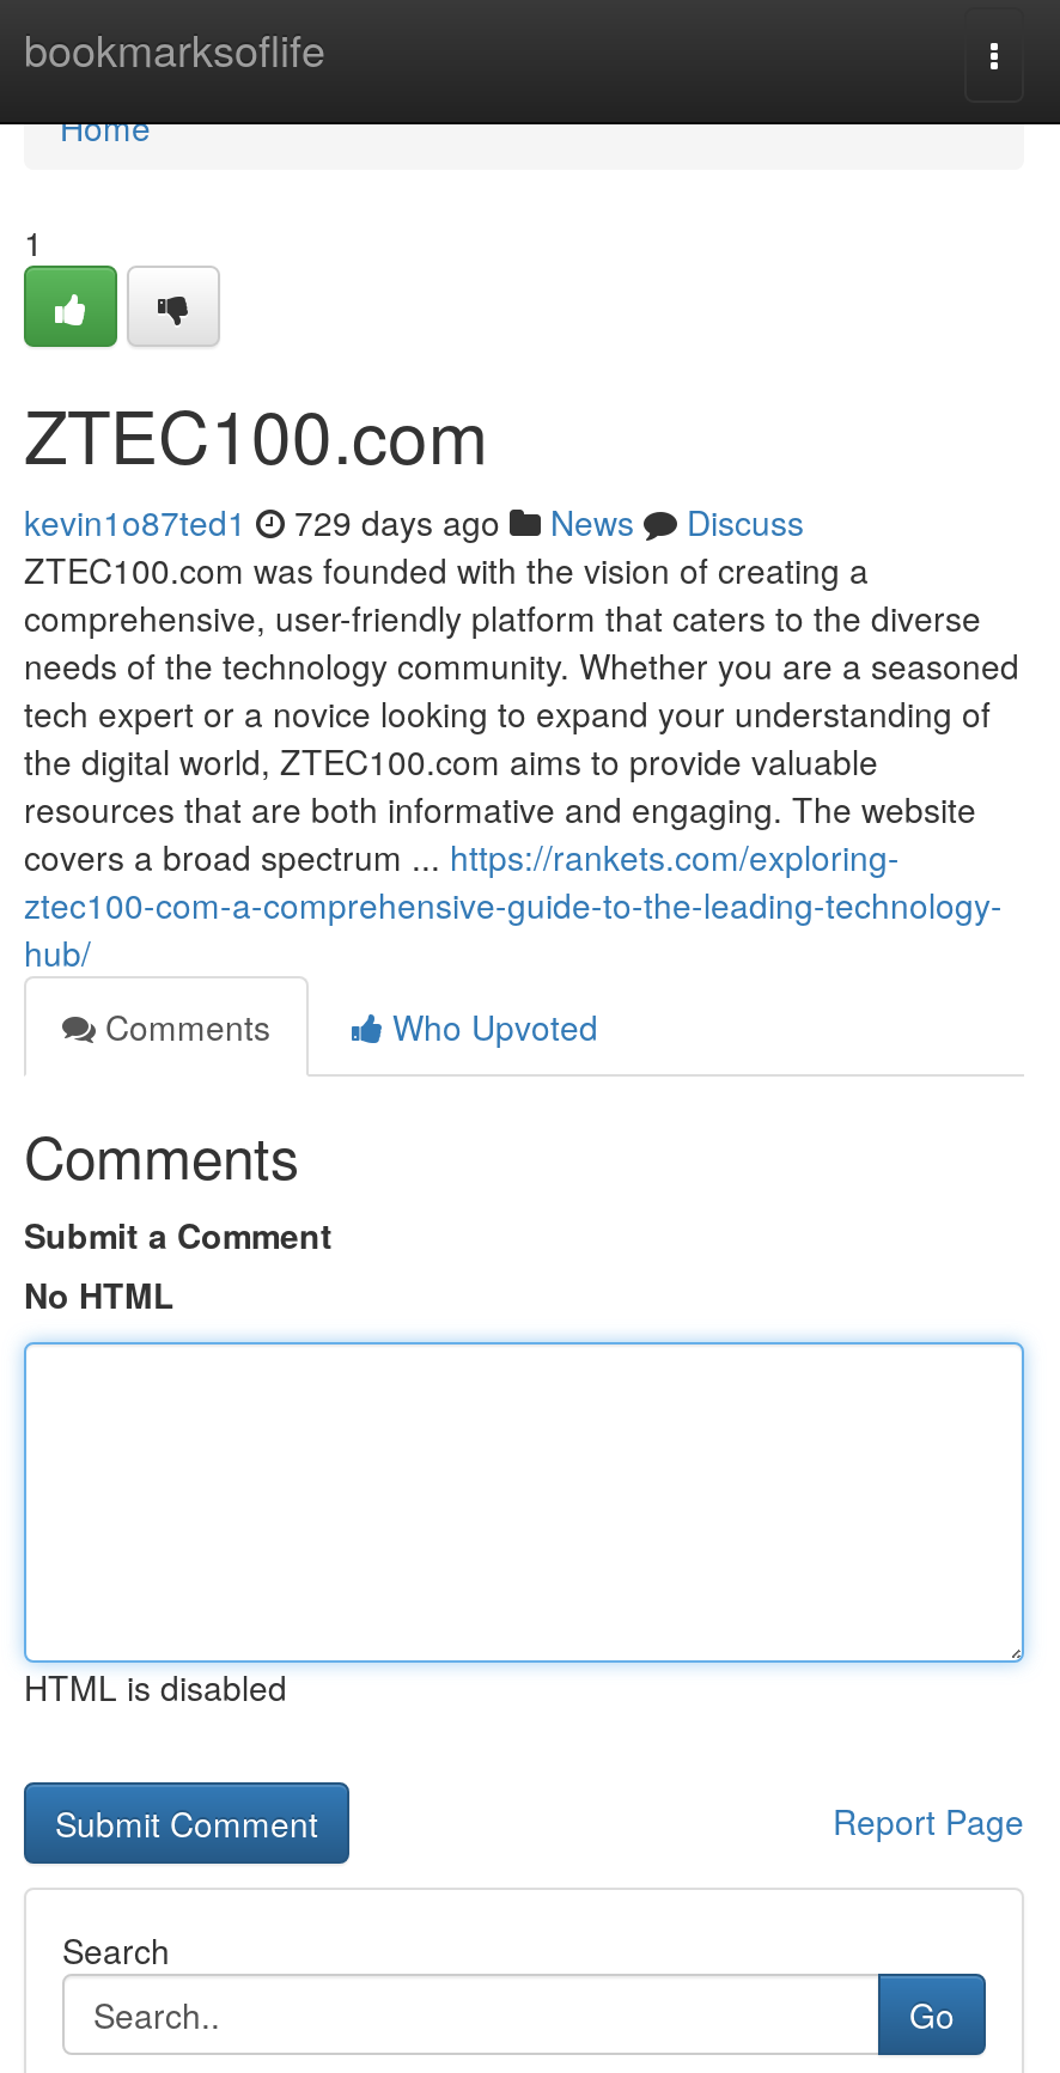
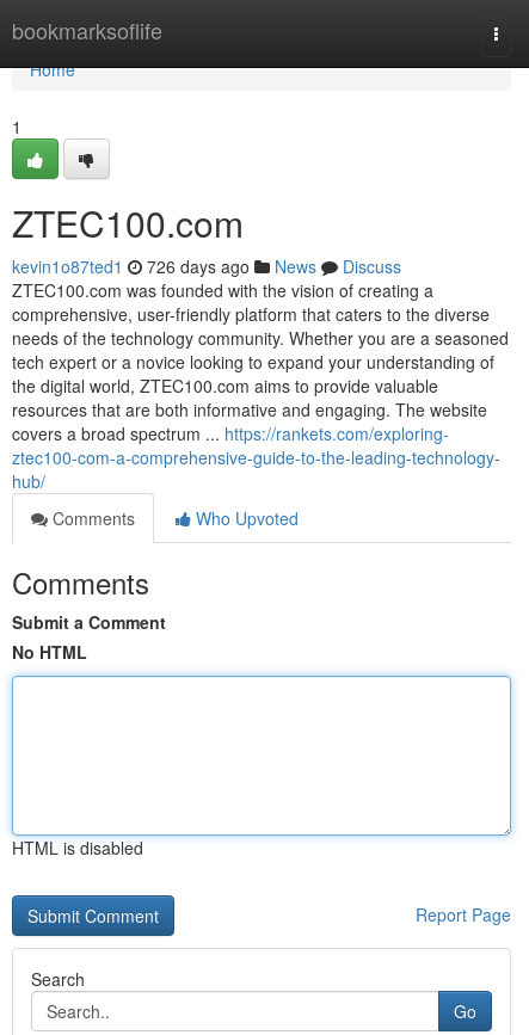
[24,498,804,545] kevin1o87ted1 729 days ago News Discuss -> [12,254,401,278] kevin1o87ted1 726 days ago News Discuss

